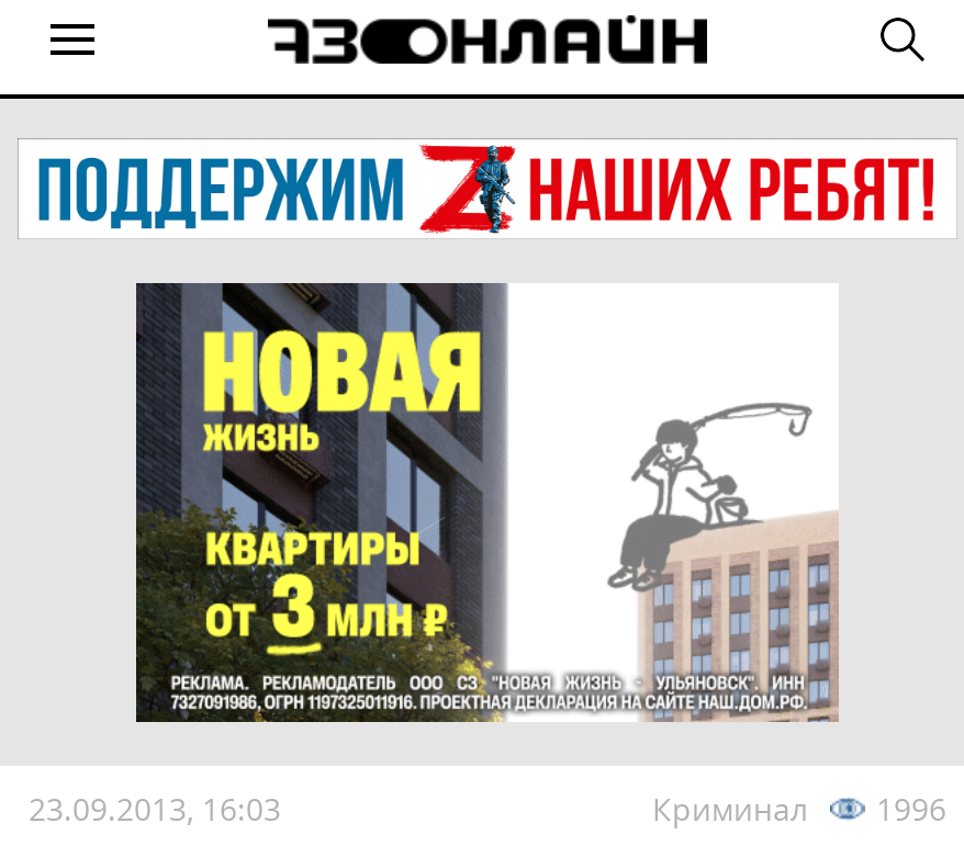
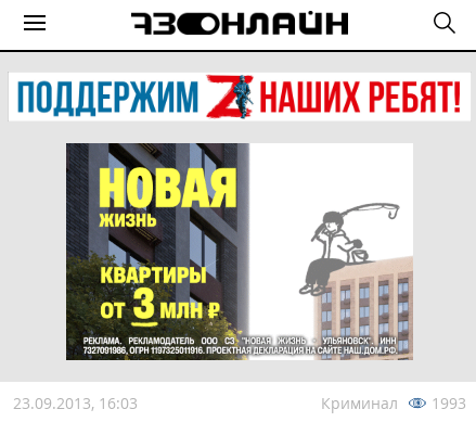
[652,788,946,830] Криминал 1996 -> [321,393,466,413] Криминал 1993

